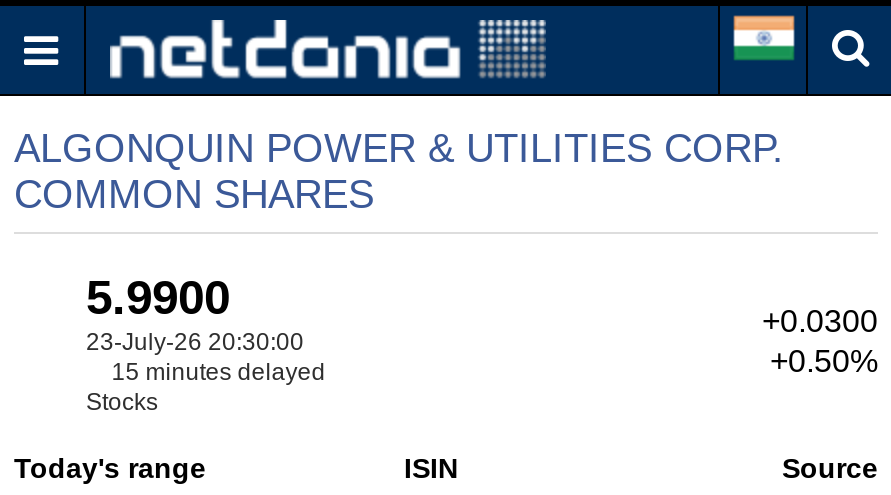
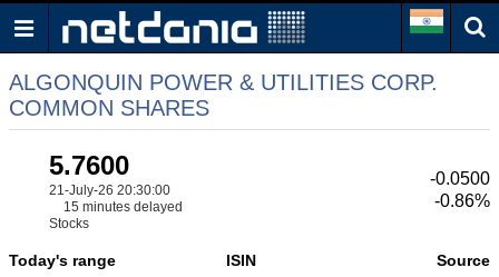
[86,270,304,356] 5.9900 | 23-July-26 20:30:00 -> [49,150,170,198] 5.7600 | 21-July-26 20:30:00
[762,304,878,338] +0.0300 -> [430,169,490,188] -0.0500
[770,344,878,378] +0.50% -> [434,191,490,210] -0.86%

